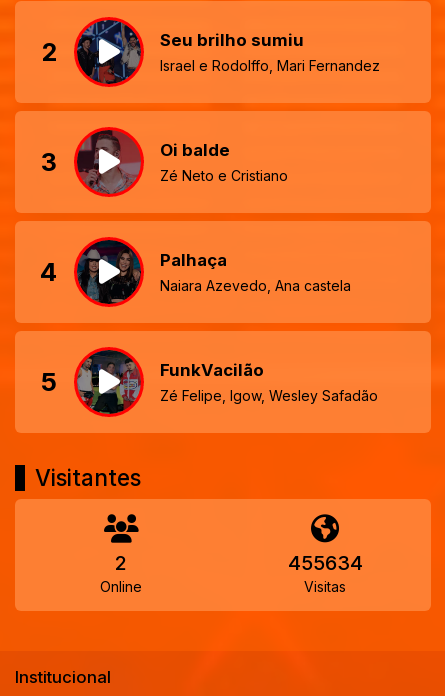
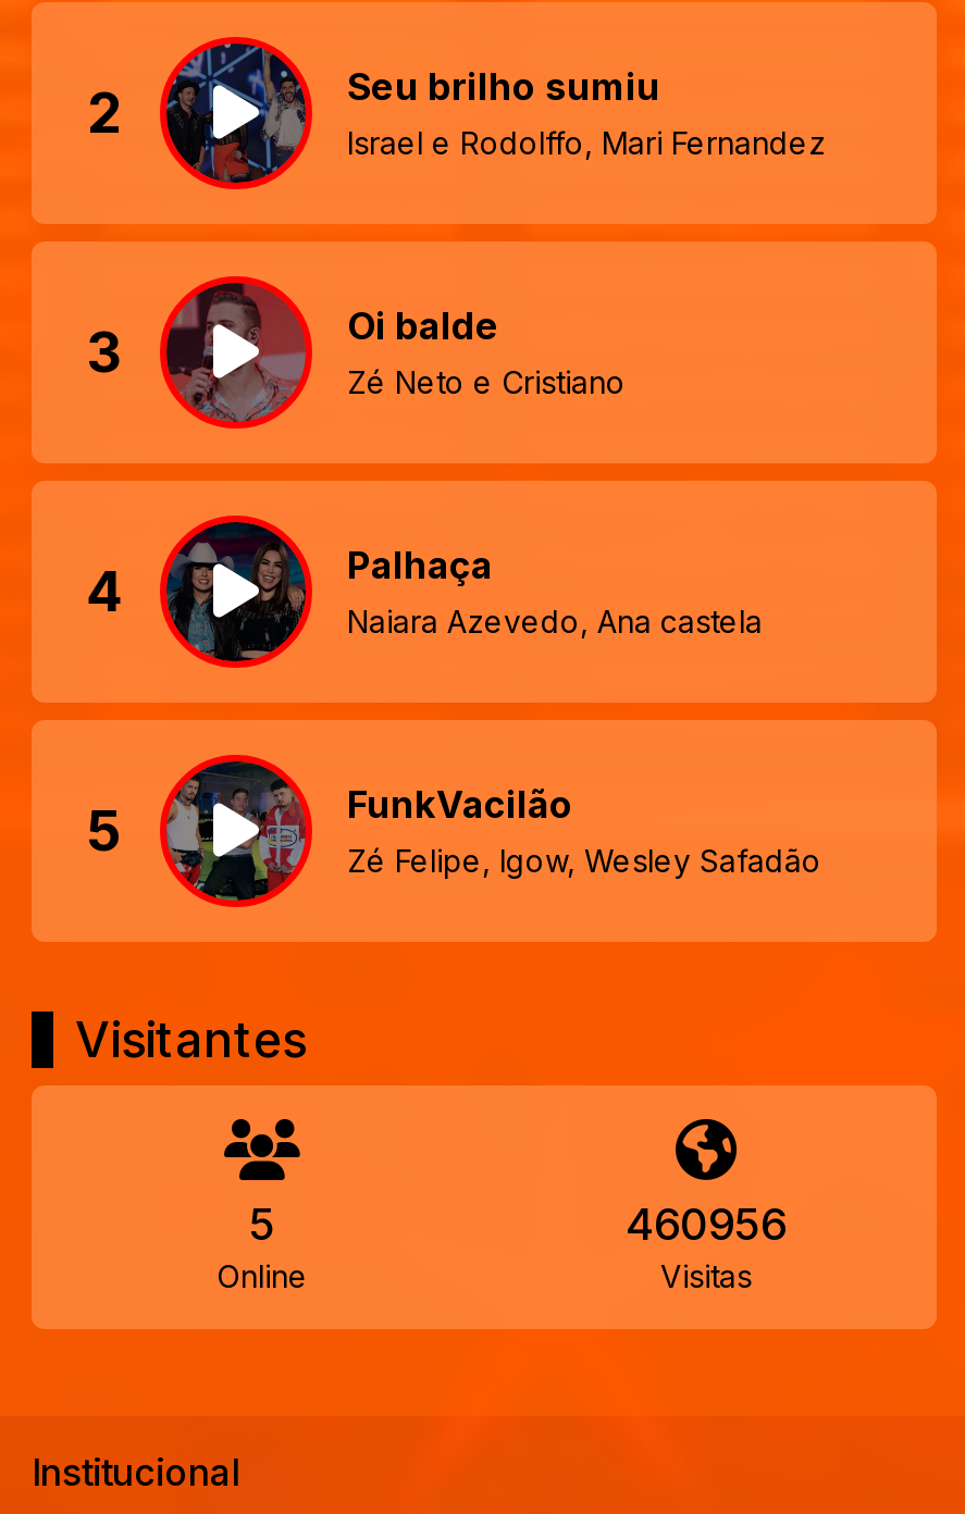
[115,551,127,575] 2 -> [249,1198,275,1250] 5
[287,551,362,575] 455634 -> [626,1198,787,1250] 460956

